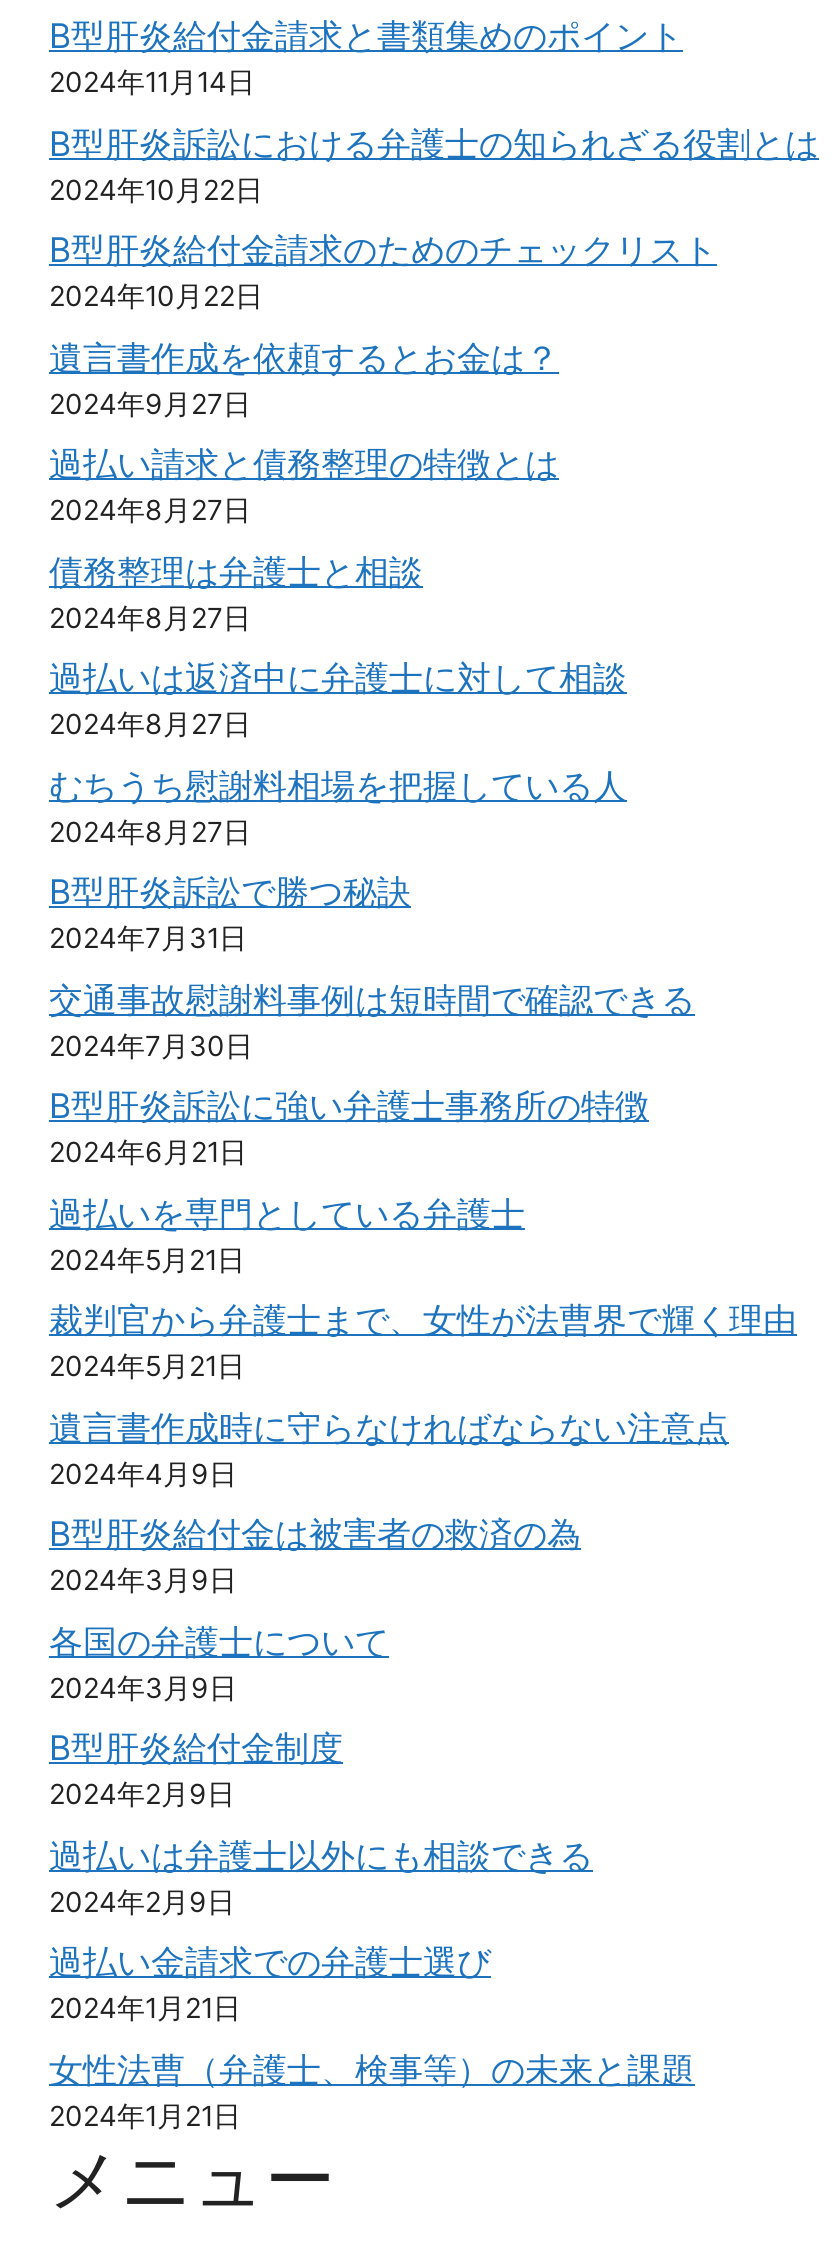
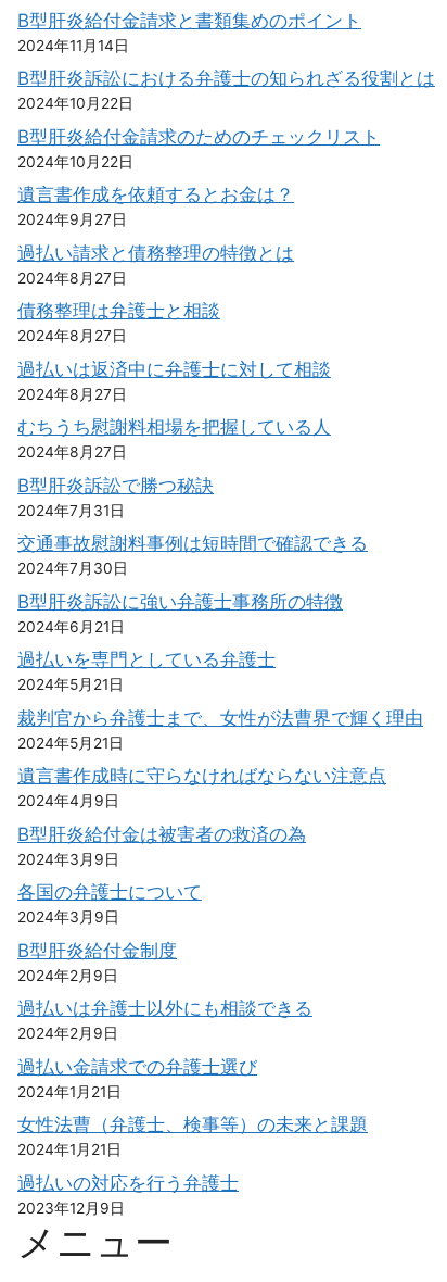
none -> [17,1172,239,1216] 過払いの対応を行う弁護士 | 2023年12月9日

